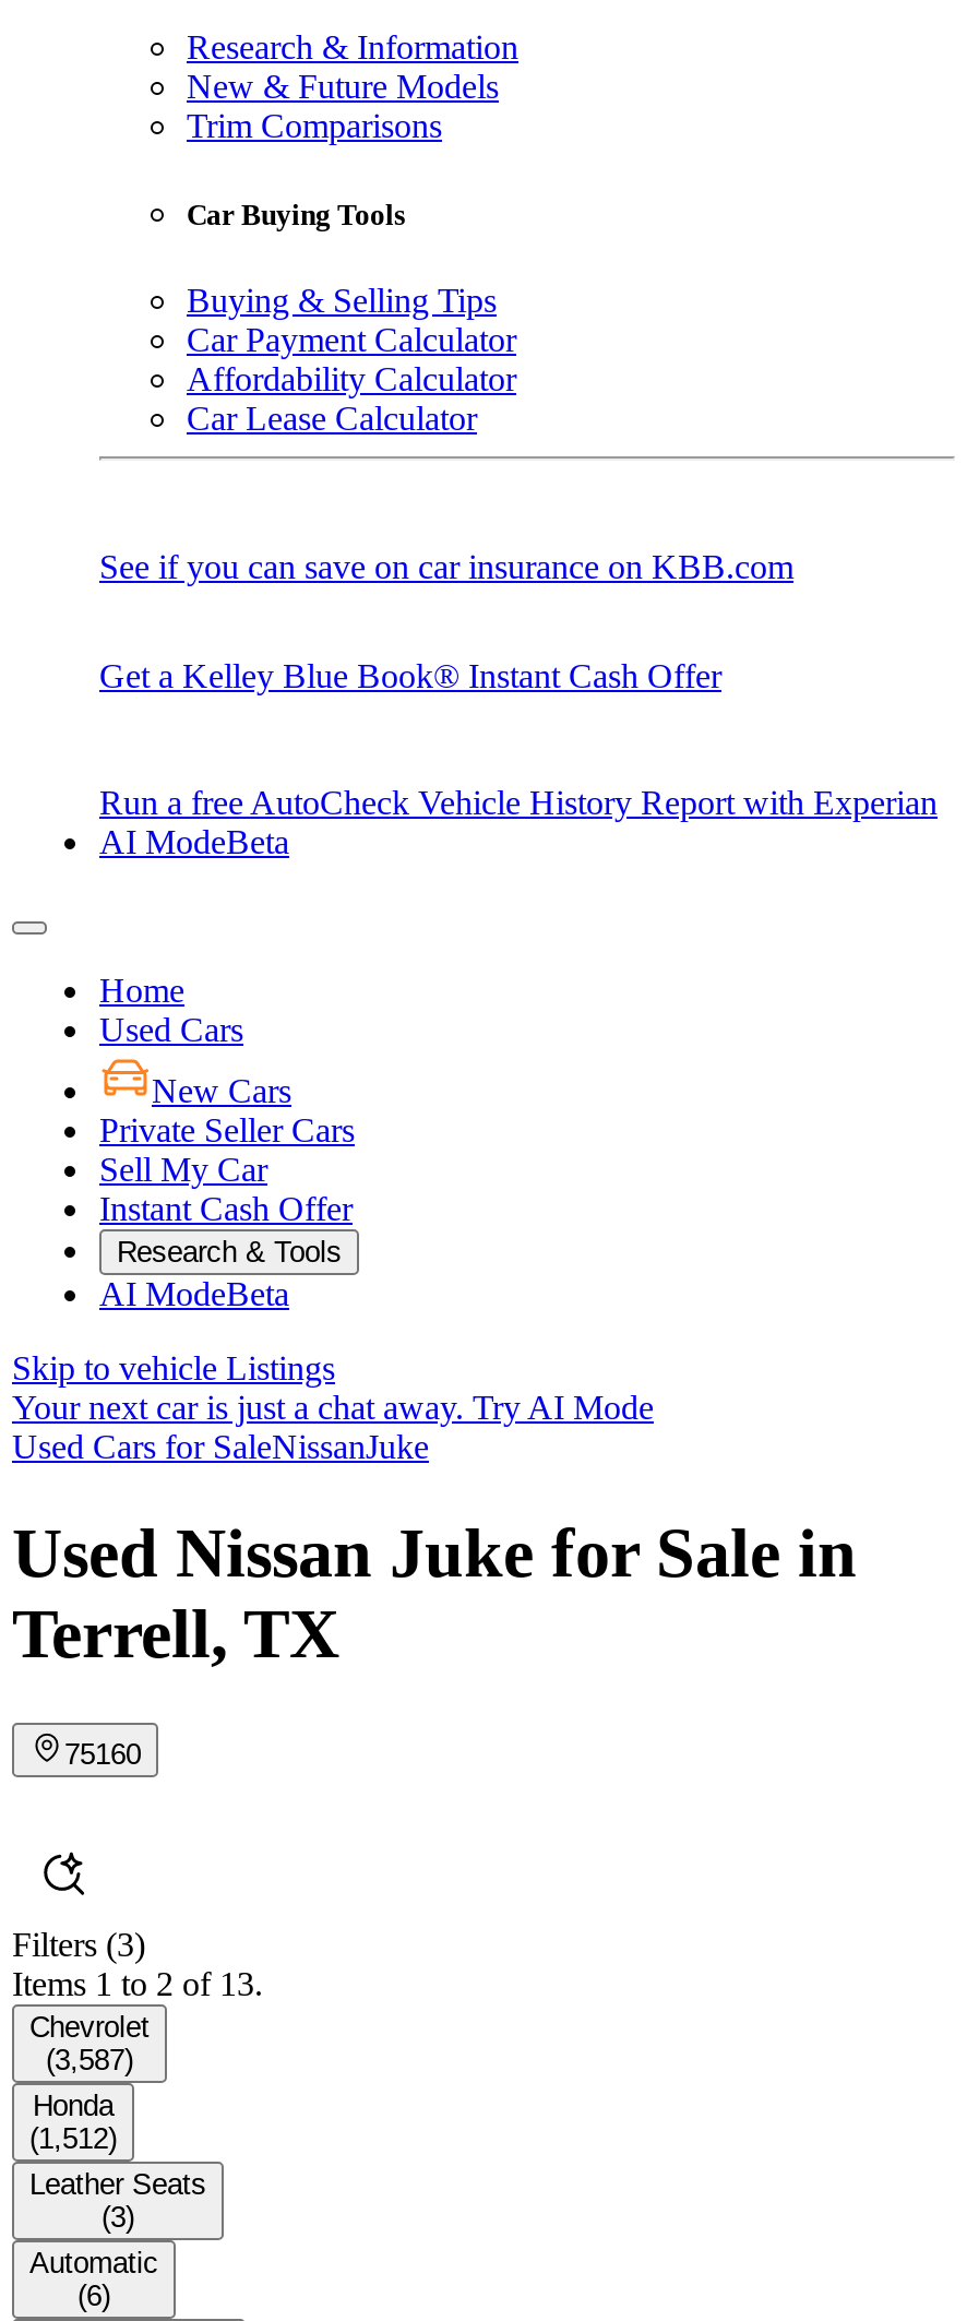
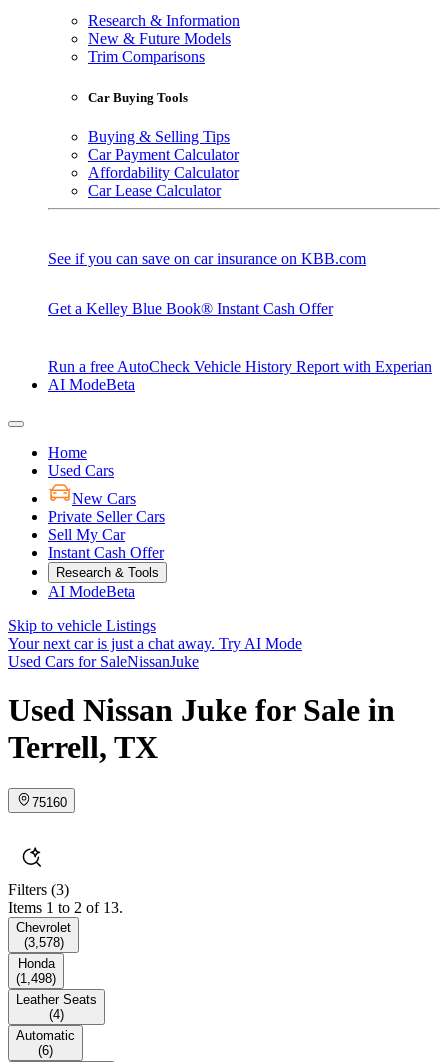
[46,2043,133,2076] (3,587) -> [23,935,63,950] (3,578)
[29,2122,117,2155] (1,512) -> [16,971,56,986] (1,498)
[102,2201,134,2233] (3) -> [49,1007,64,1022] (4)

